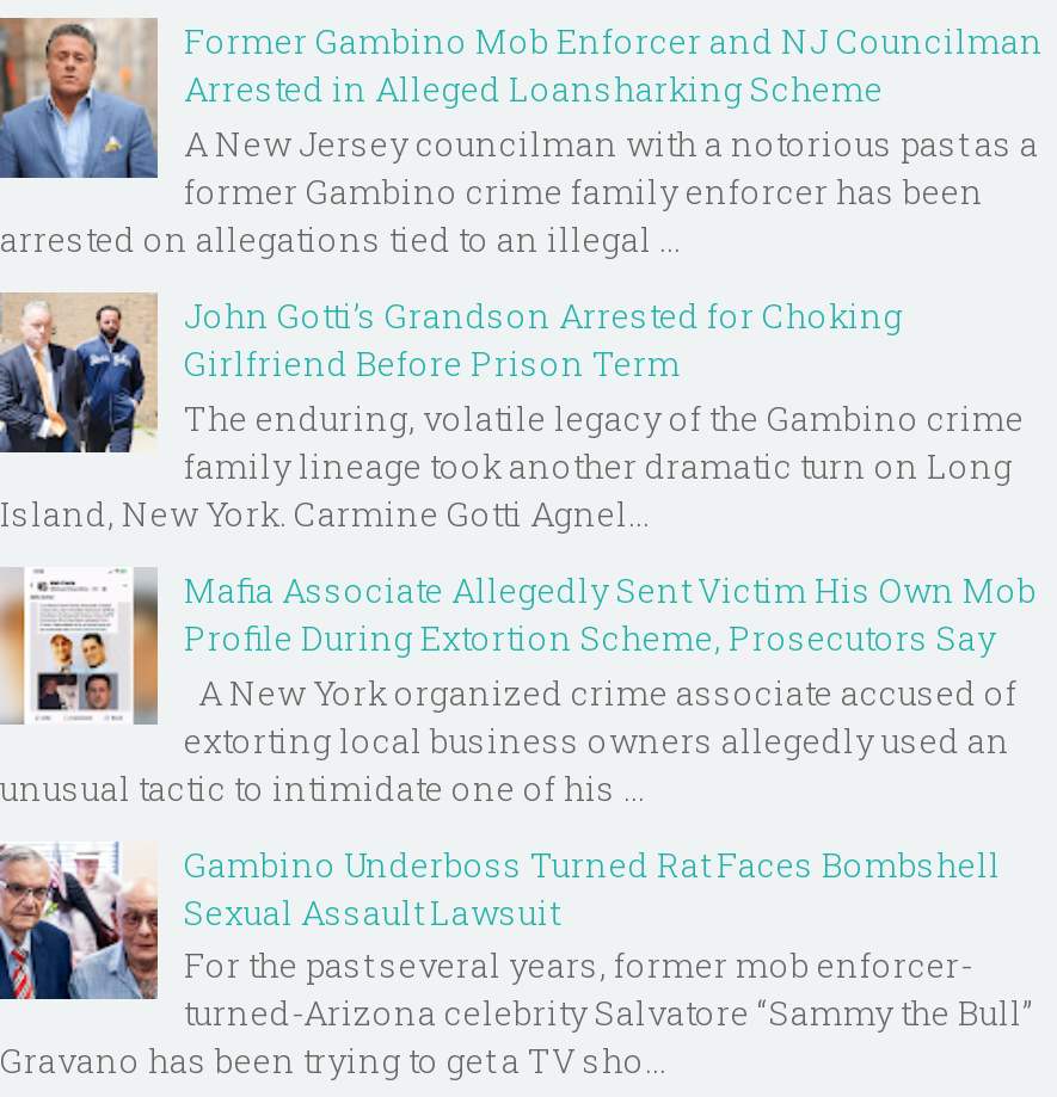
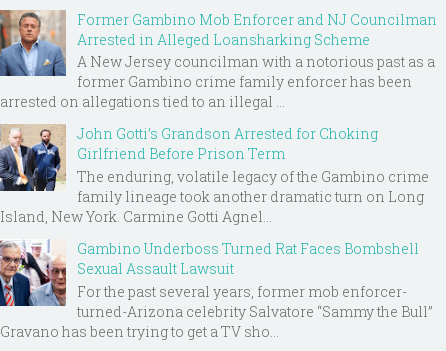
[0,567,1037,810] [image] | Mafia Associate Allegedly Sent Victim His Own Mob | Profile During Extortion Scheme, Prosecutors Say | A New York organized crime associate accused of | extorting local business owners allegedly used an | unusual tactic to intimidate one of his ... -> none

